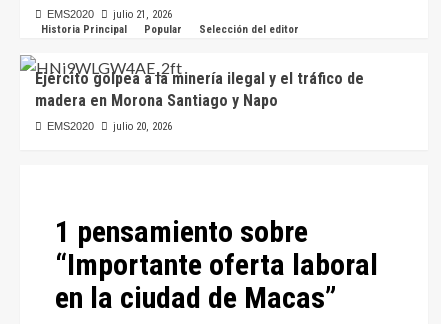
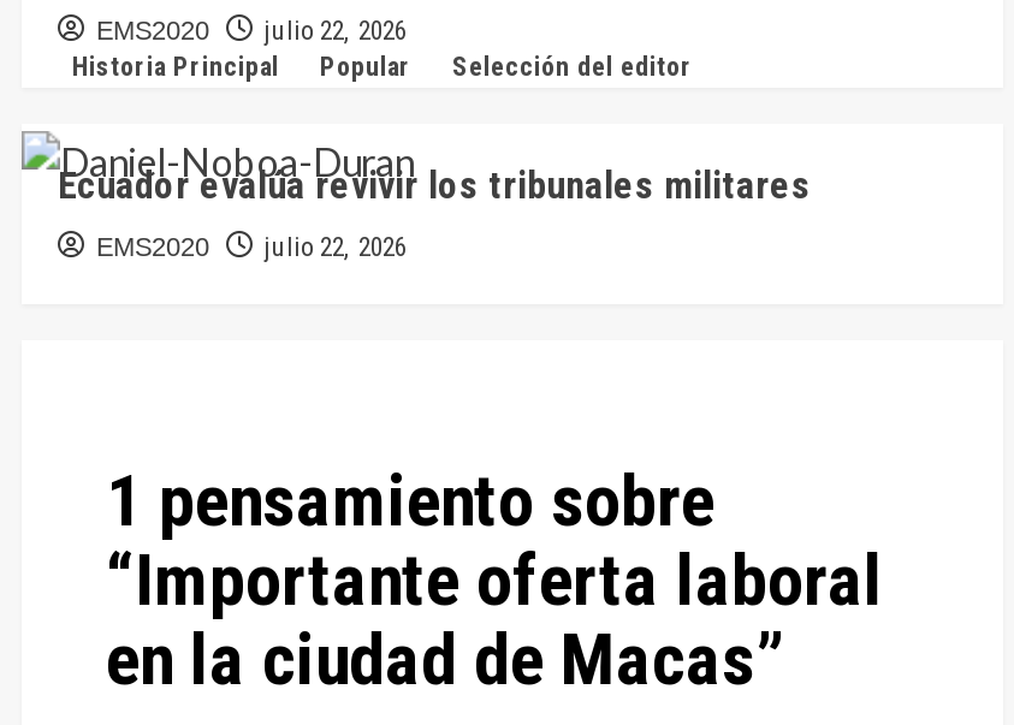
[47,8,172,21] EMS2020 julio 21, 2026 -> [96,17,407,48] EMS2020 julio 22, 2026
[35,69,364,110] Ejército golpea a la minería ilegal y el tráfico de | madera en Morona Santiago y Napo -> [58,163,811,209] Ecuador evalúa revivir los tribunales militares
[47,120,172,133] EMS2020 julio 20, 2026 -> [96,233,407,264] EMS2020 julio 22, 2026

